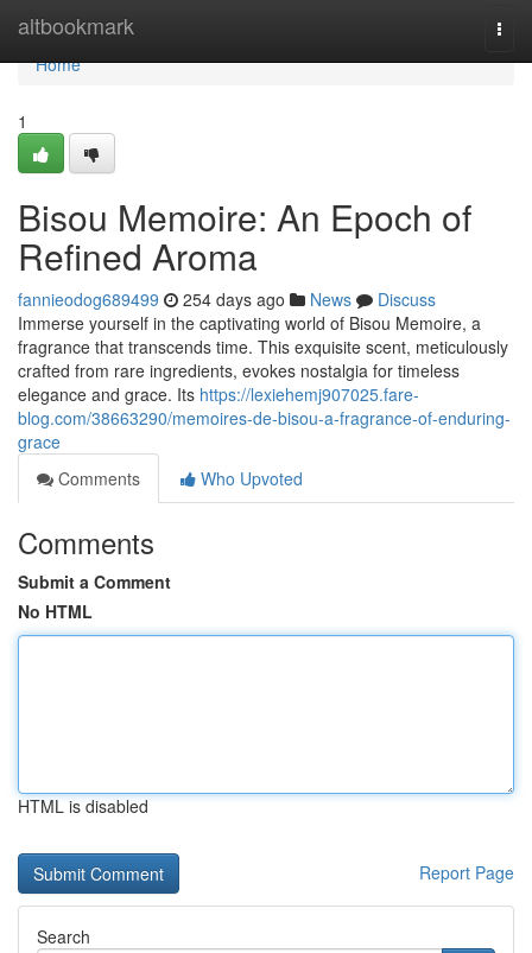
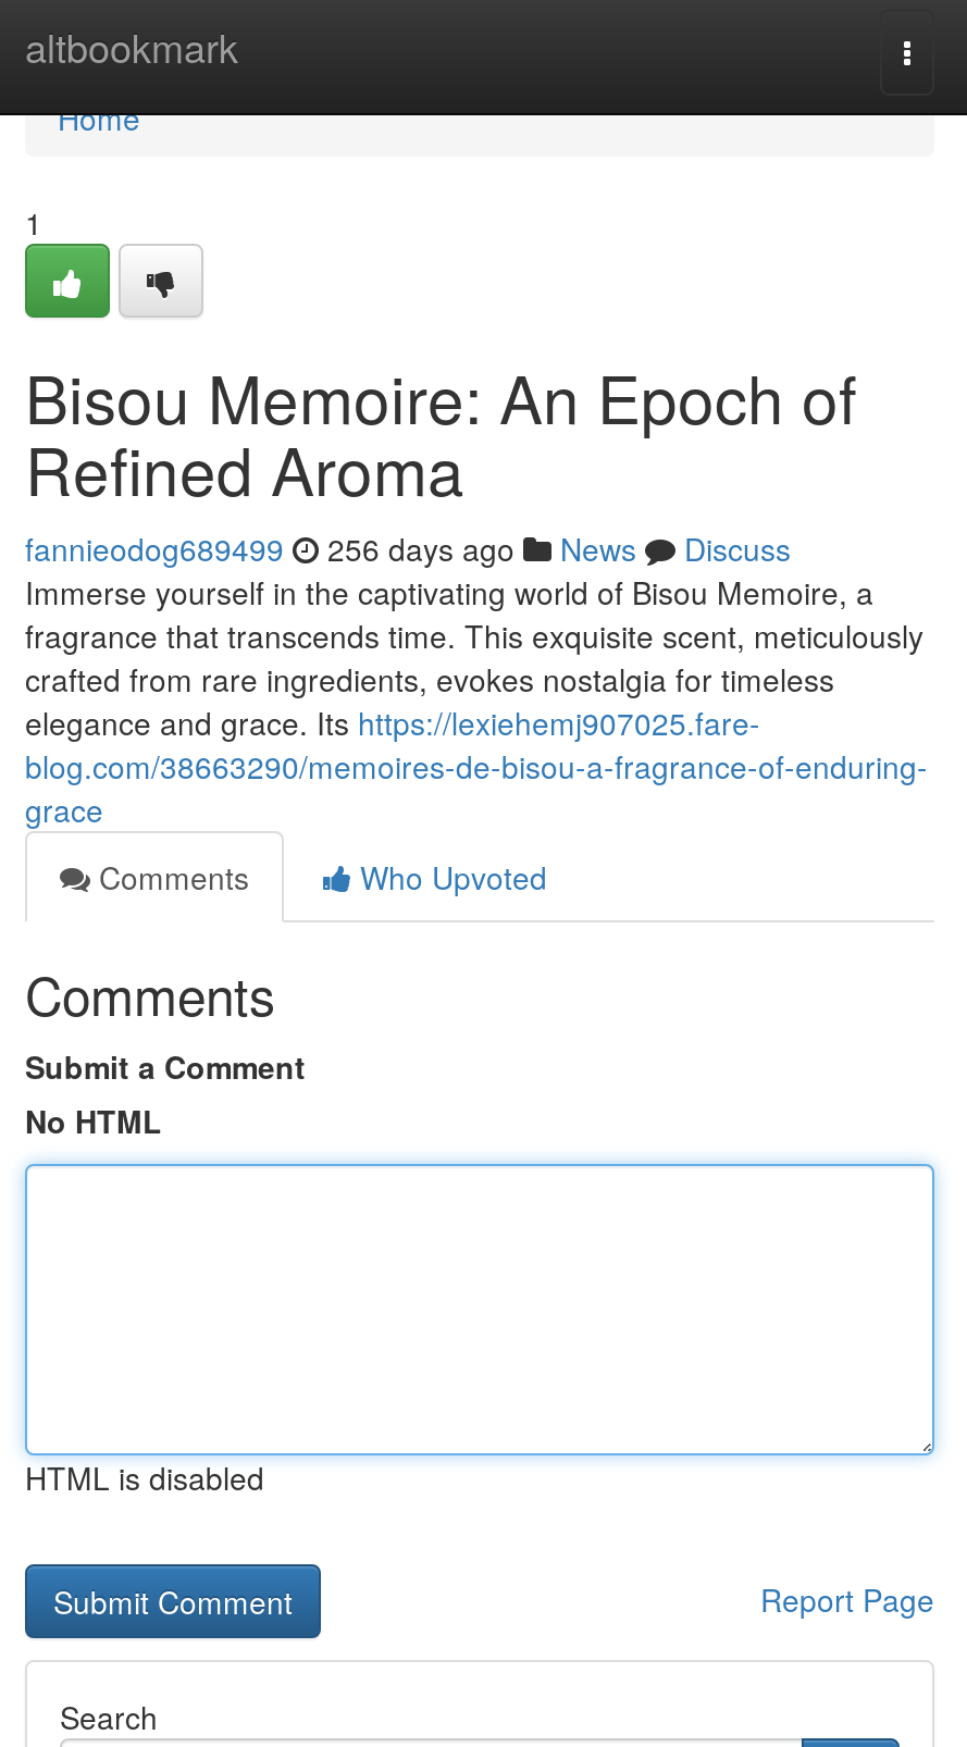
[18,287,436,311] fannieodog689499 254 days ago News Discuss -> [25,526,791,570] fannieodog689499 256 days ago News Discuss

